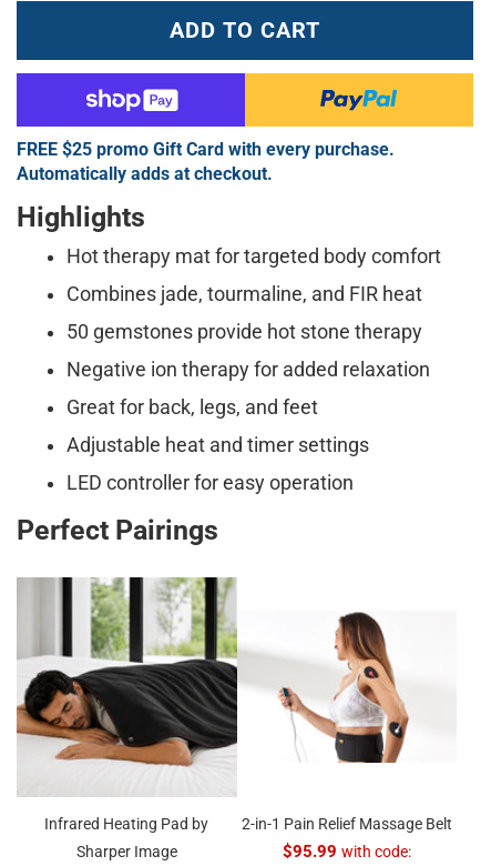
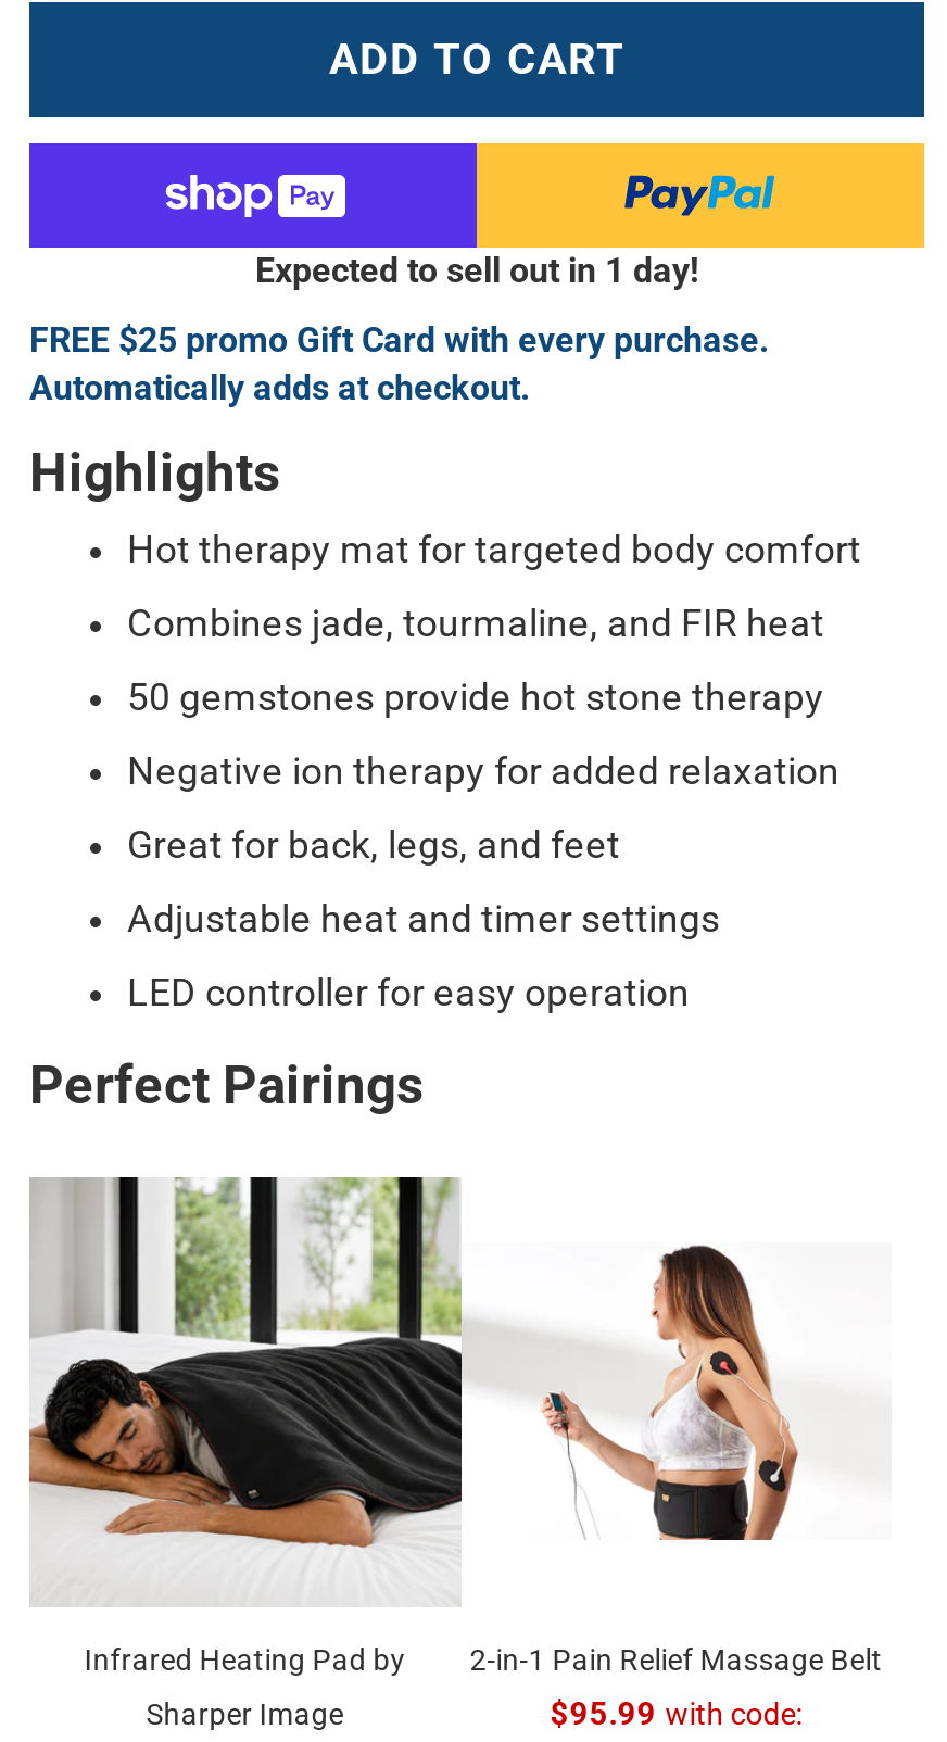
none -> [255,250,698,291] Expected to sell out in 1 day!

